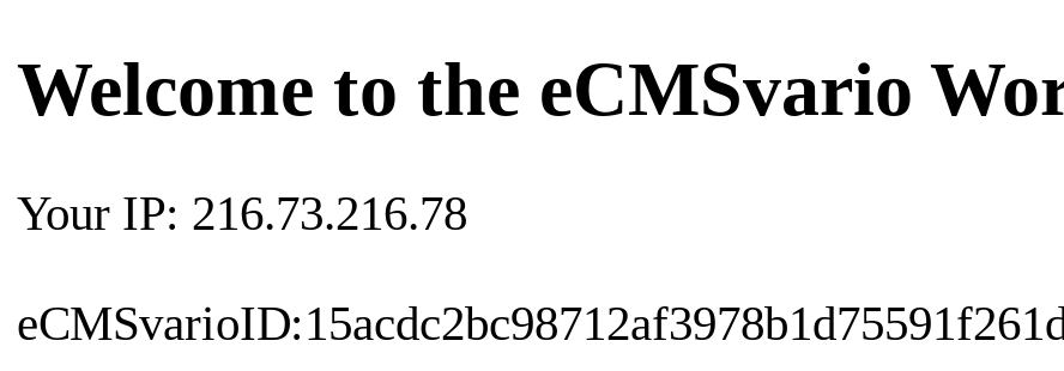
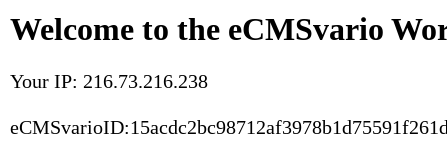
[17,186,467,239] Your IP: 216.73.216.78 -> [10,70,208,92] Your IP: 216.73.216.238

